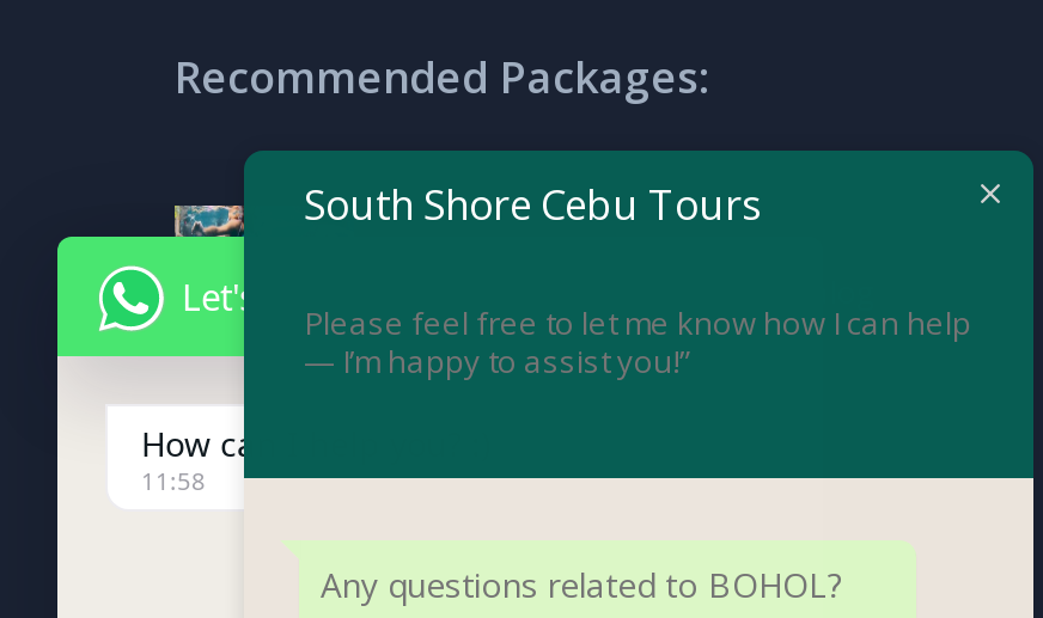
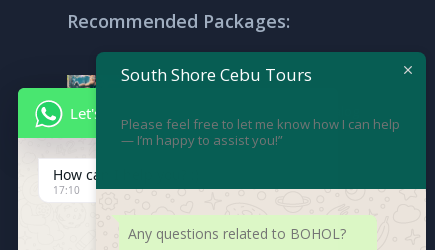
[141,464,206,497] 11:58 -> [53,183,80,197] 17:10

